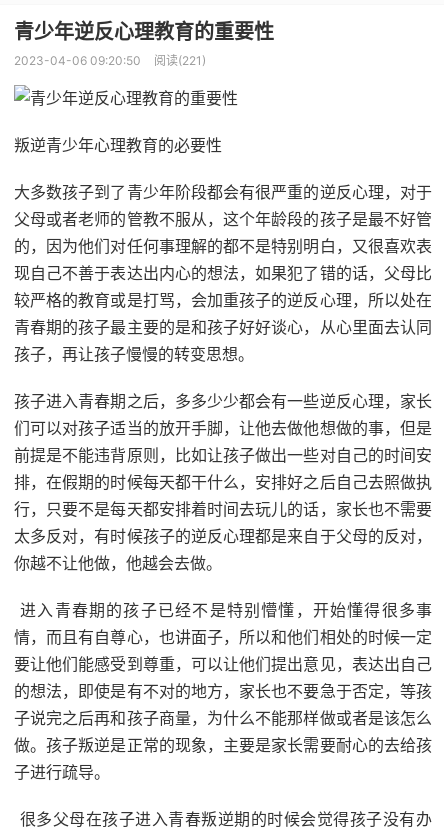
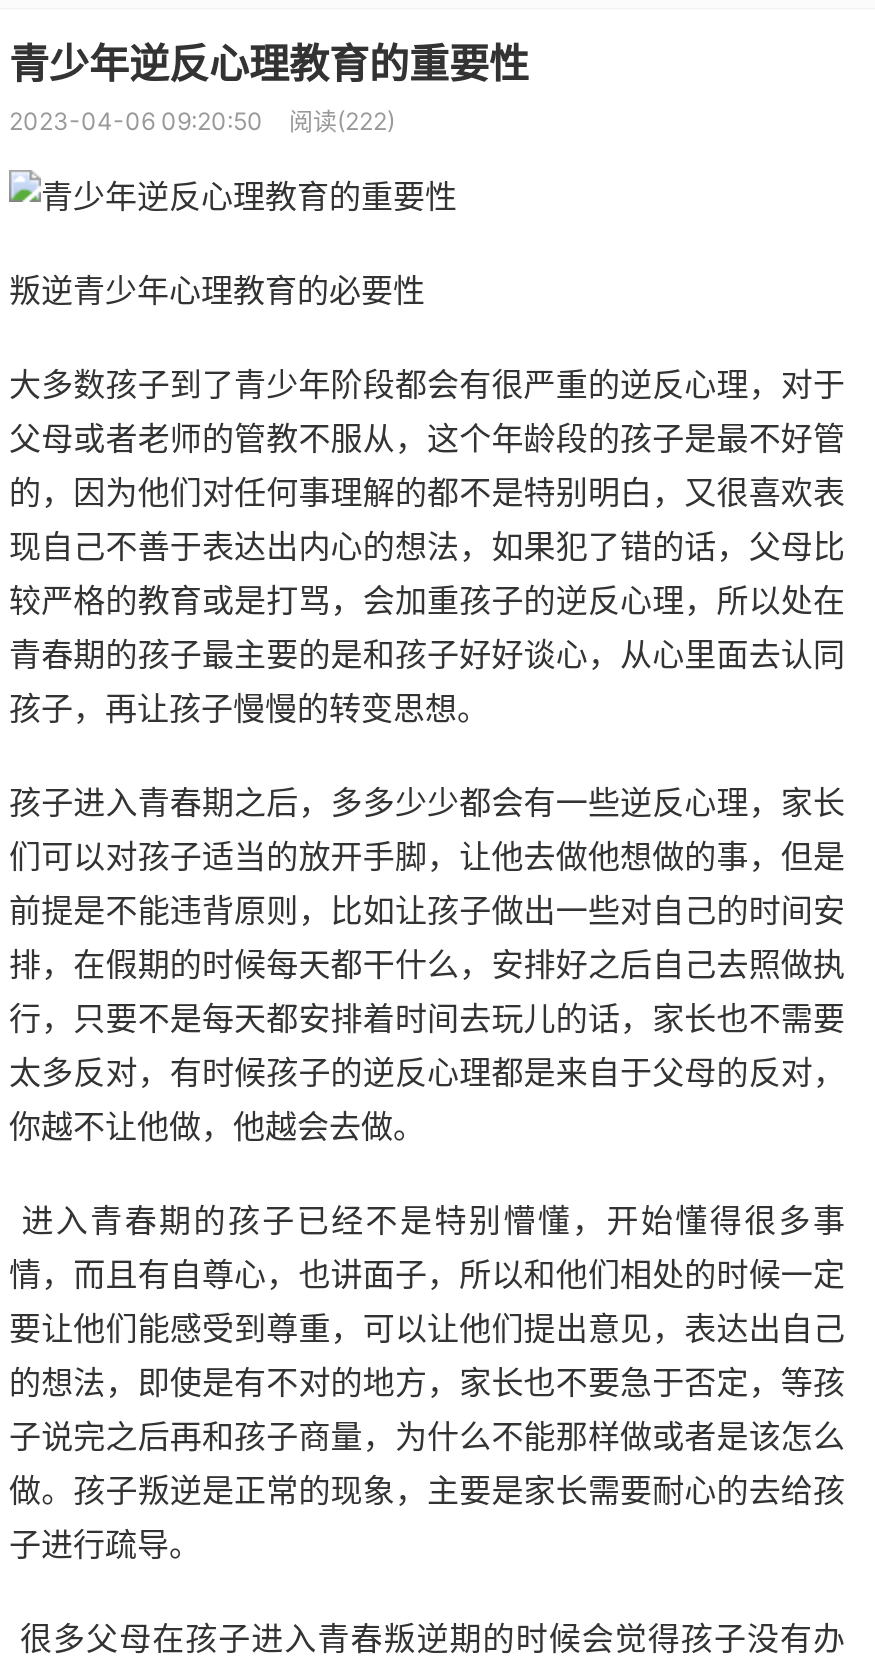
[14,53,206,68] 2023-04-06 09:20:50 阅读(221) -> [9,106,395,136] 2023-04-06 09:20:50 阅读(222)

